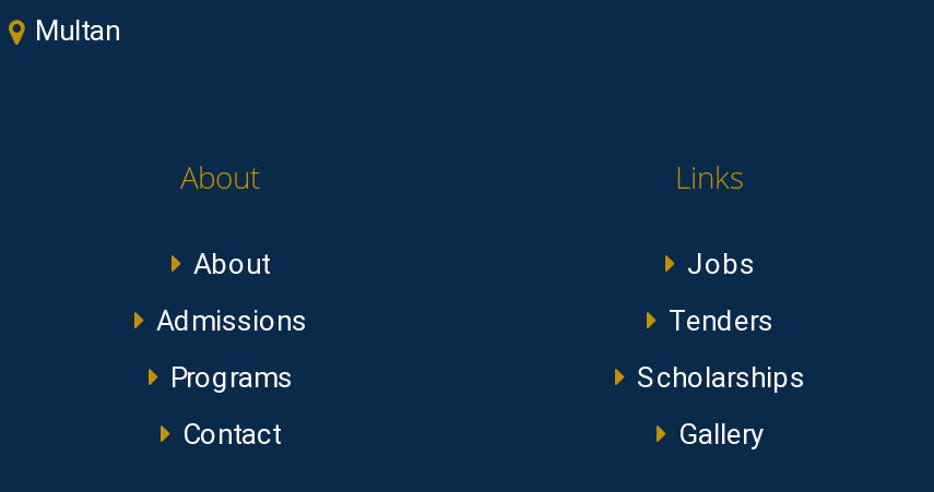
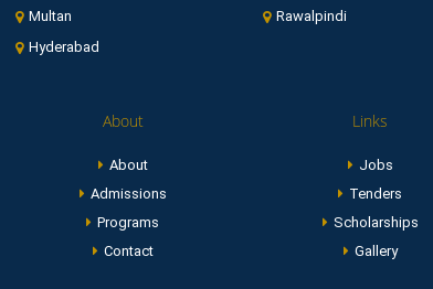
none -> [29,8,347,55] Rawalpindi | Hyderabad

